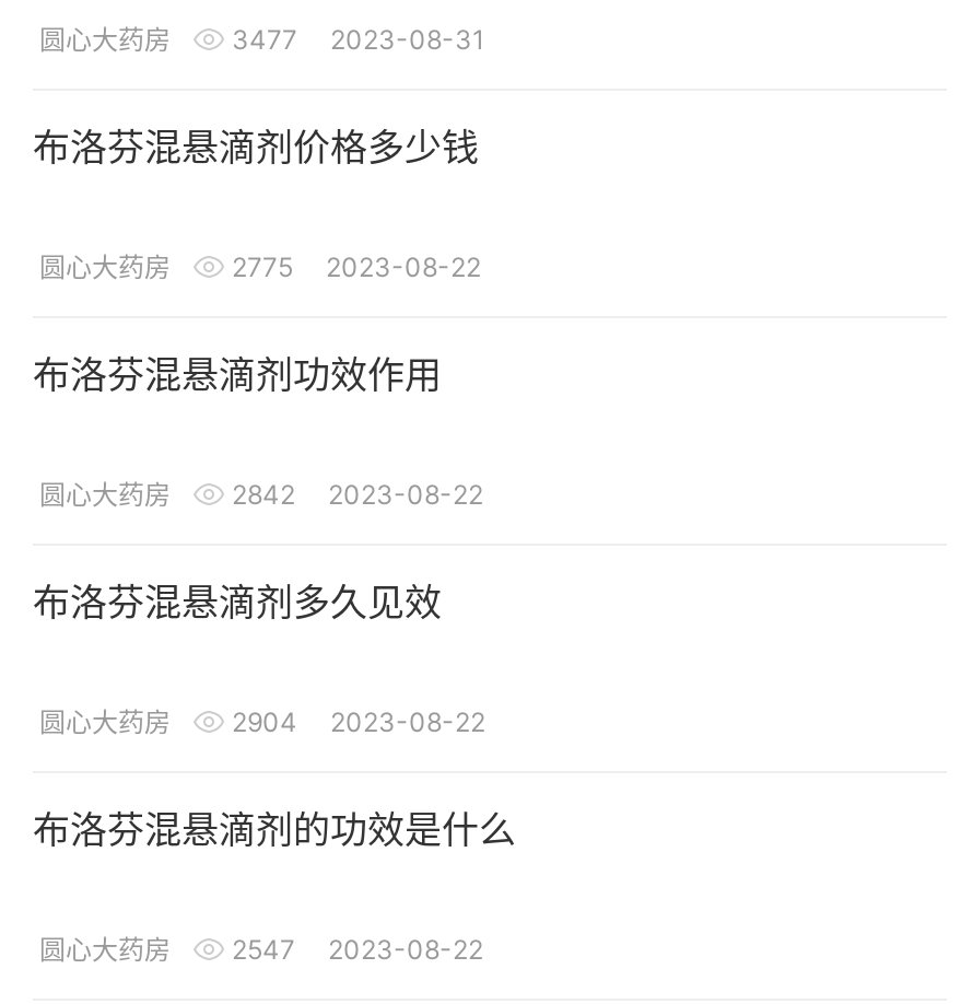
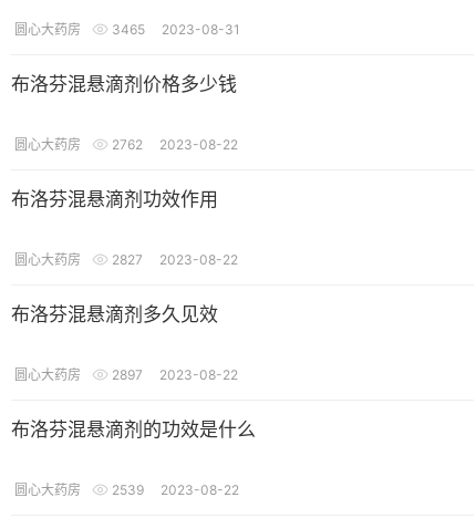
[39,23,485,56] 圆心大药房 3477 2023-08-31 -> [14,21,240,38] 圆心大药房 3465 2023-08-31
[39,251,481,284] 圆心大药房 2775 2023-08-22 -> [14,136,238,153] 圆心大药房 2762 2023-08-22
[39,478,483,511] 圆心大药房 2842 2023-08-22 -> [14,251,238,268] 圆心大药房 2827 2023-08-22
[39,706,485,739] 圆心大药房 2904 2023-08-22 -> [14,367,238,383] 圆心大药房 2897 2023-08-22
[39,933,483,966] 圆心大药房 2547 2023-08-22 -> [14,482,239,498] 圆心大药房 2539 2023-08-22

